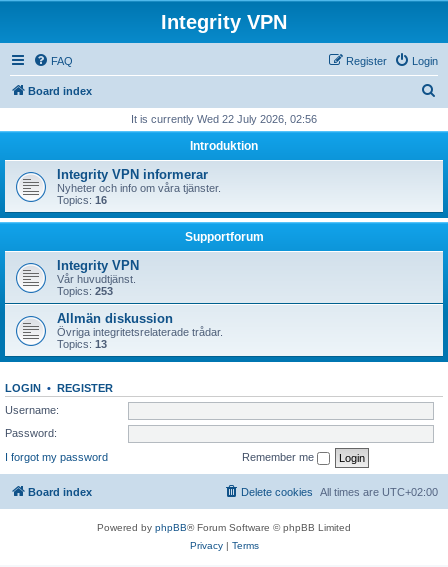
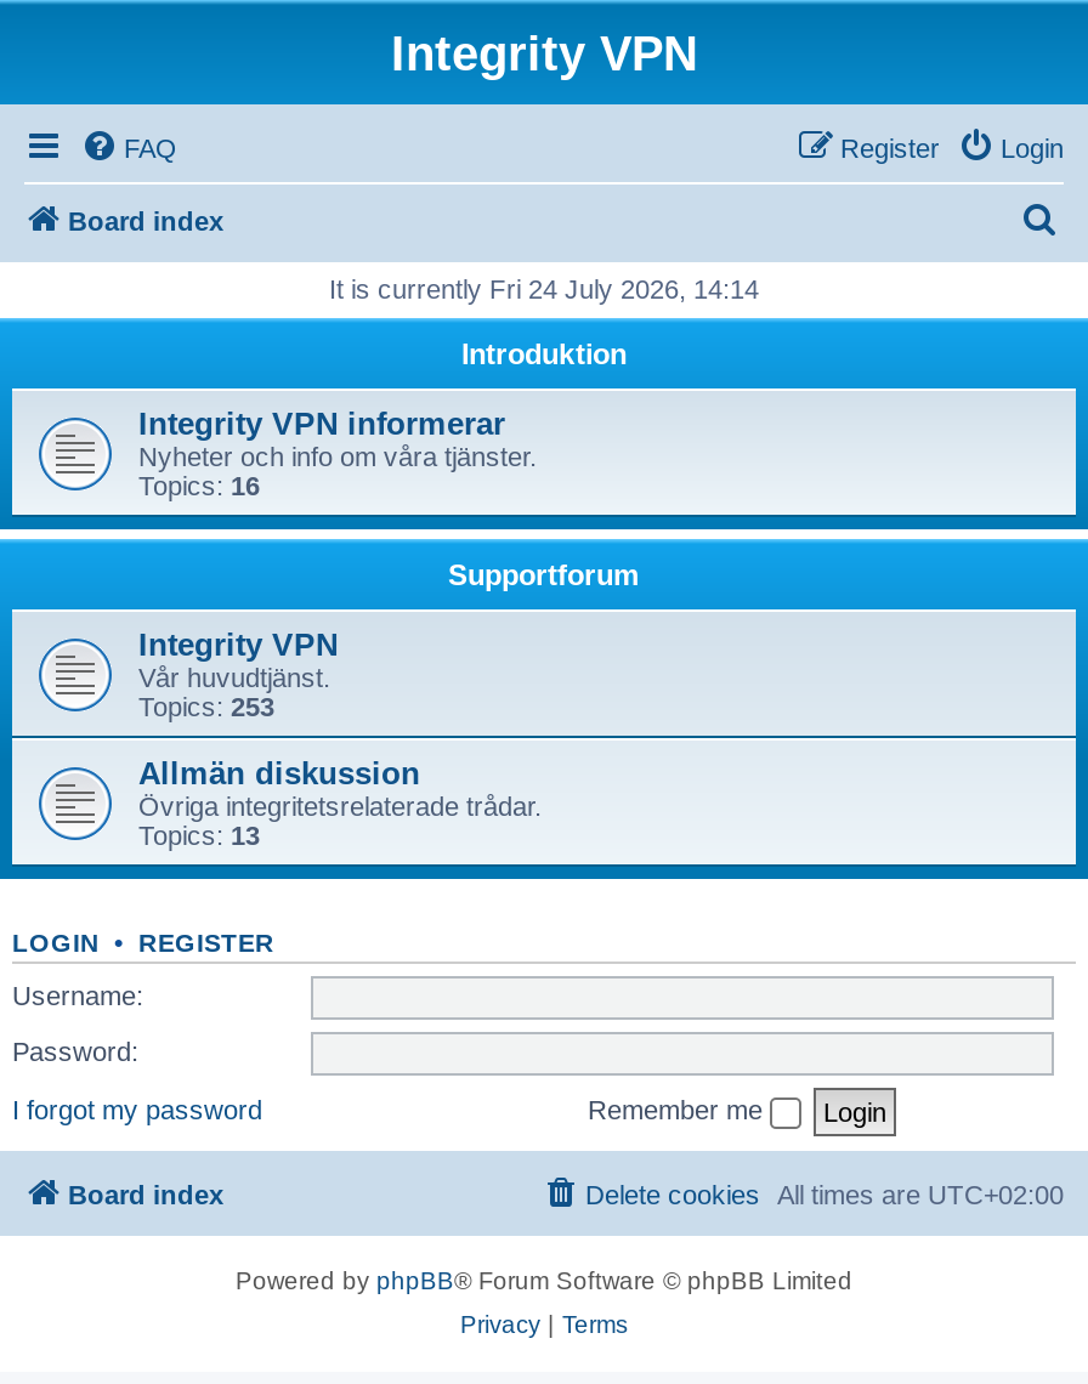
[131,113,317,125] It is currently Wed 22 July 2026, 02:56 -> [329,274,759,304] It is currently Fri 24 July 2026, 14:14

